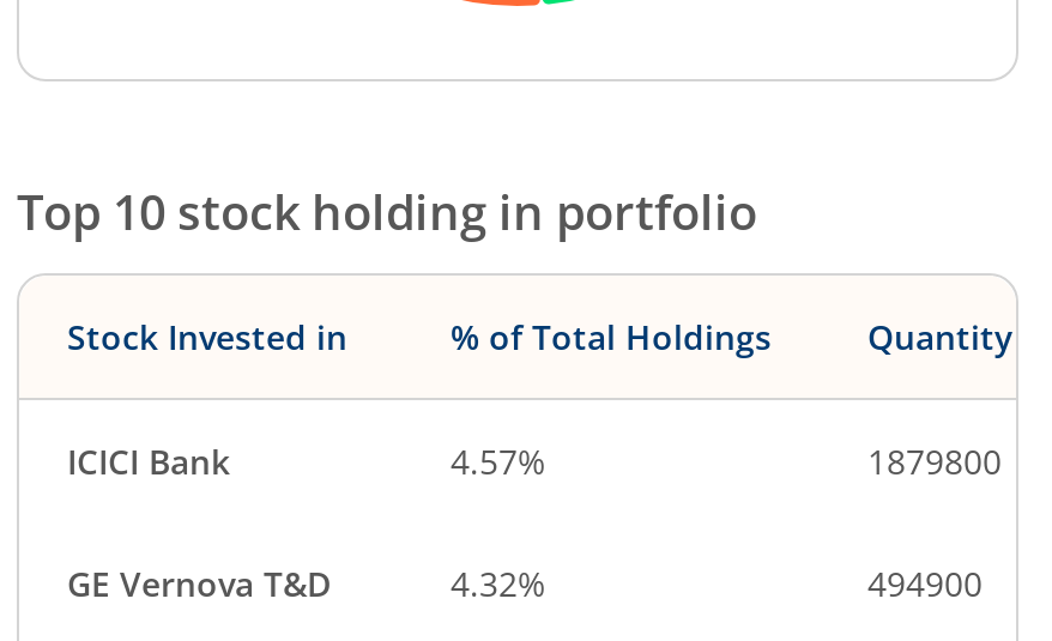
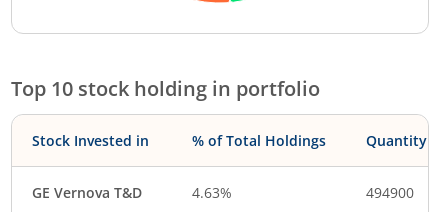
[67,439,1002,484] ICICI Bank | 4.57% | 1879800 -> none
[451,561,546,606] 4.32% -> [192,183,232,202] 4.63%

